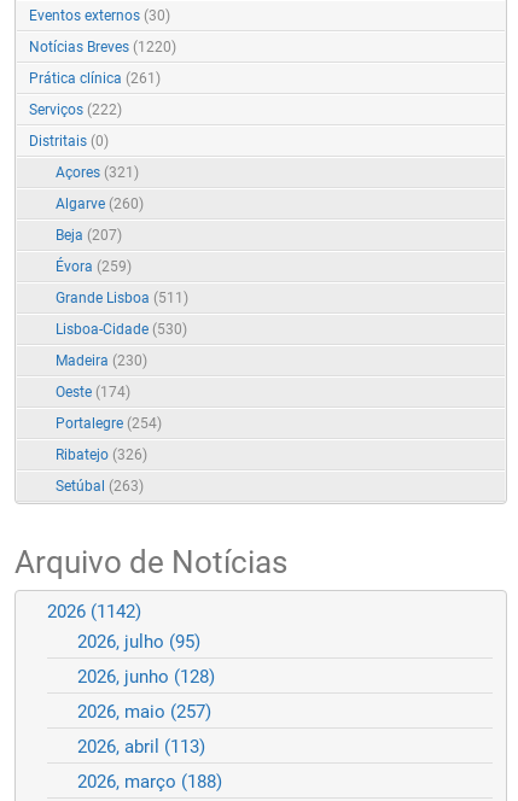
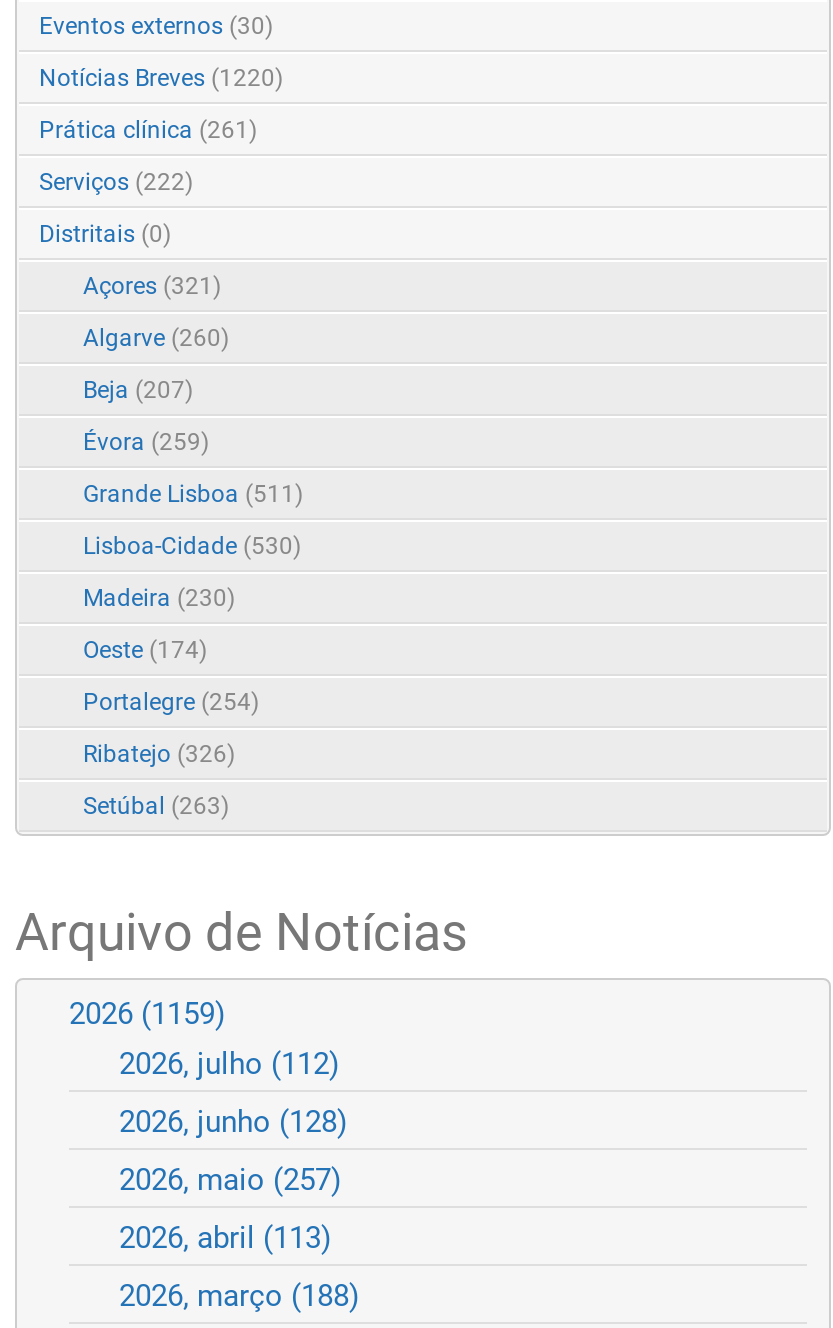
[47,601,141,623] 2026 (1142) -> [69,997,225,1033] 2026 (1159)
[77,632,200,653] 2026, julho (95) -> [119,1047,339,1083] 2026, julho (112)

